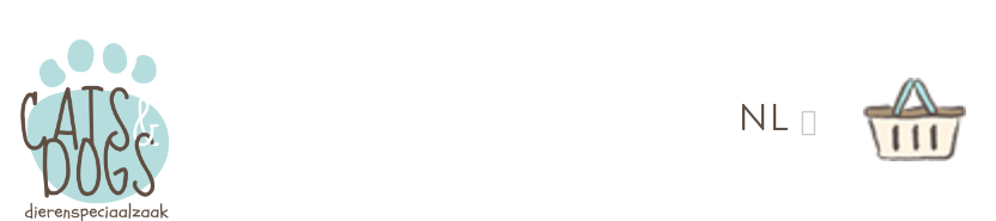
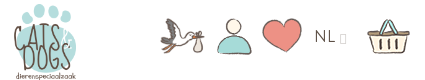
none -> [160,17,205,55] [image]
none -> [216,17,253,56] [image]
none -> [261,17,303,53] [image]

